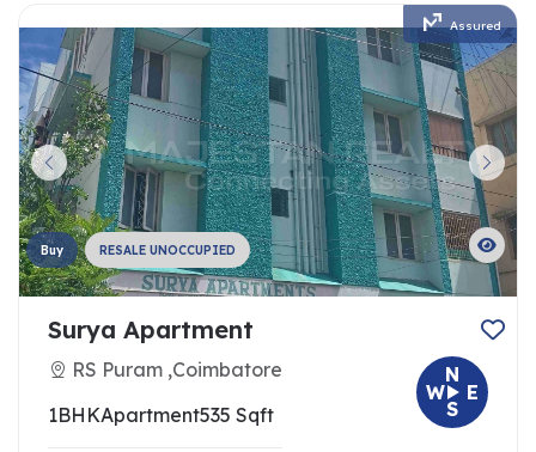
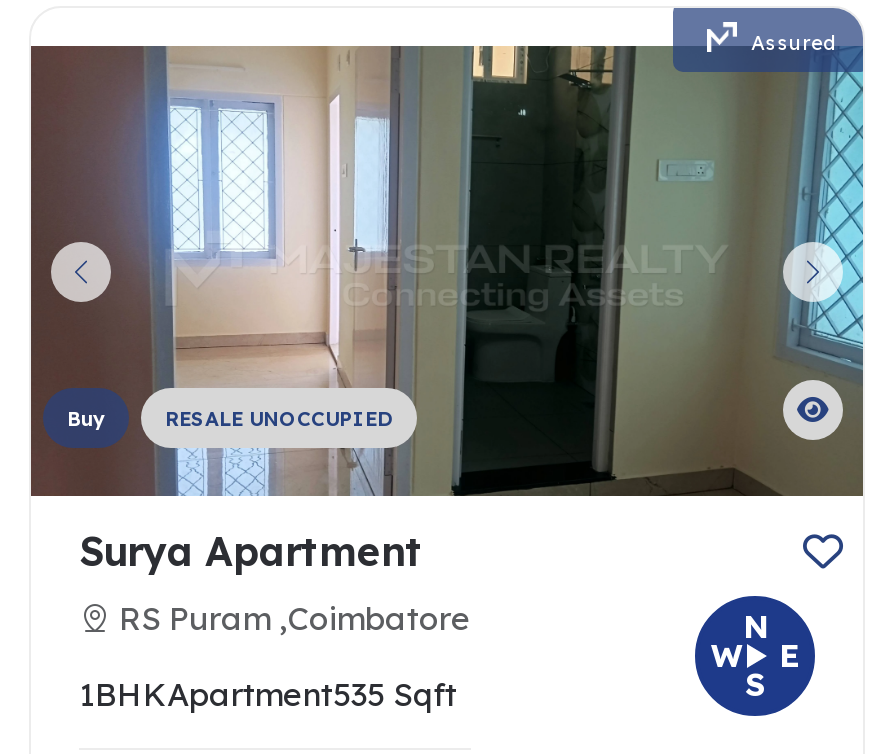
[18,26,518,298] [image] -> [29,44,865,498] [image]

